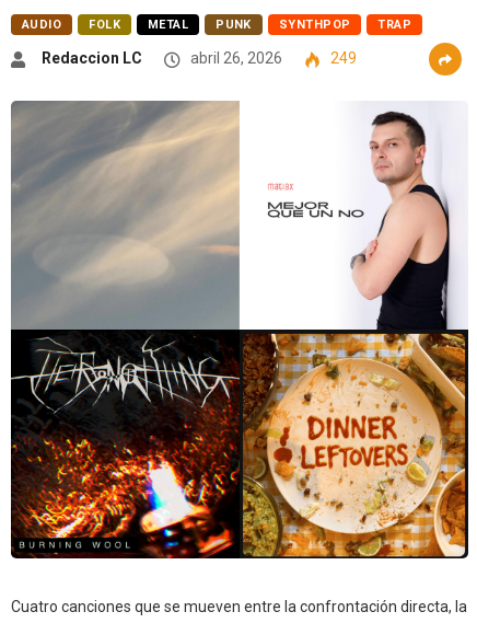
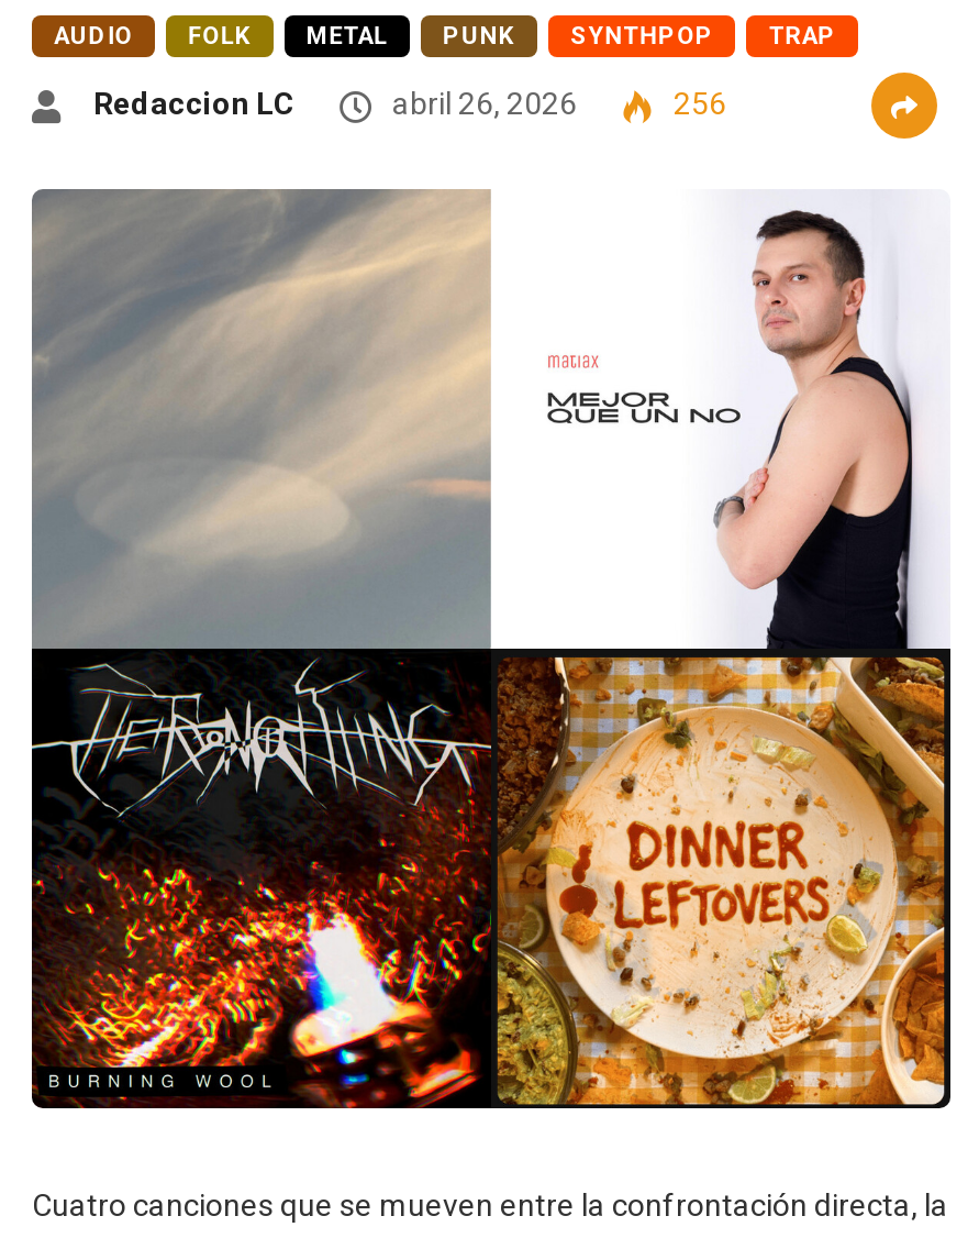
[327,49,357,67] 249 -> [667,86,726,121] 256

